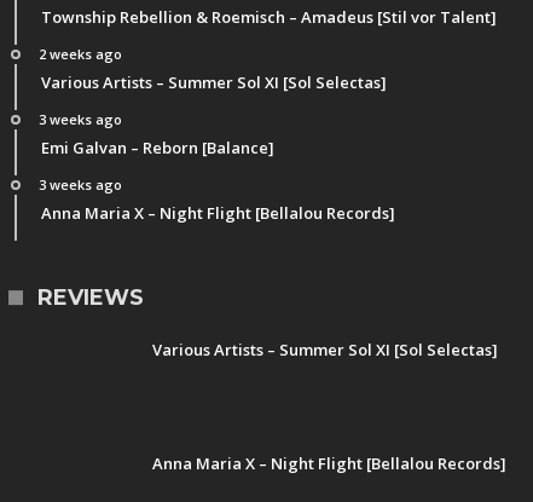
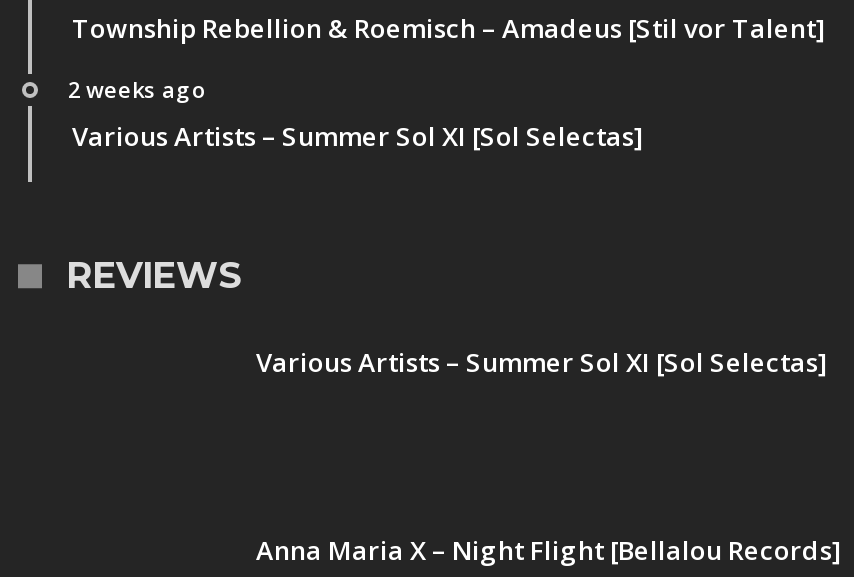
[39,110,395,223] 3 weeks ago | Emi Galvan – Reborn [Balance] | 3 weeks ago | Anna Maria X – Night Flight [Bellalou Records] -> none

